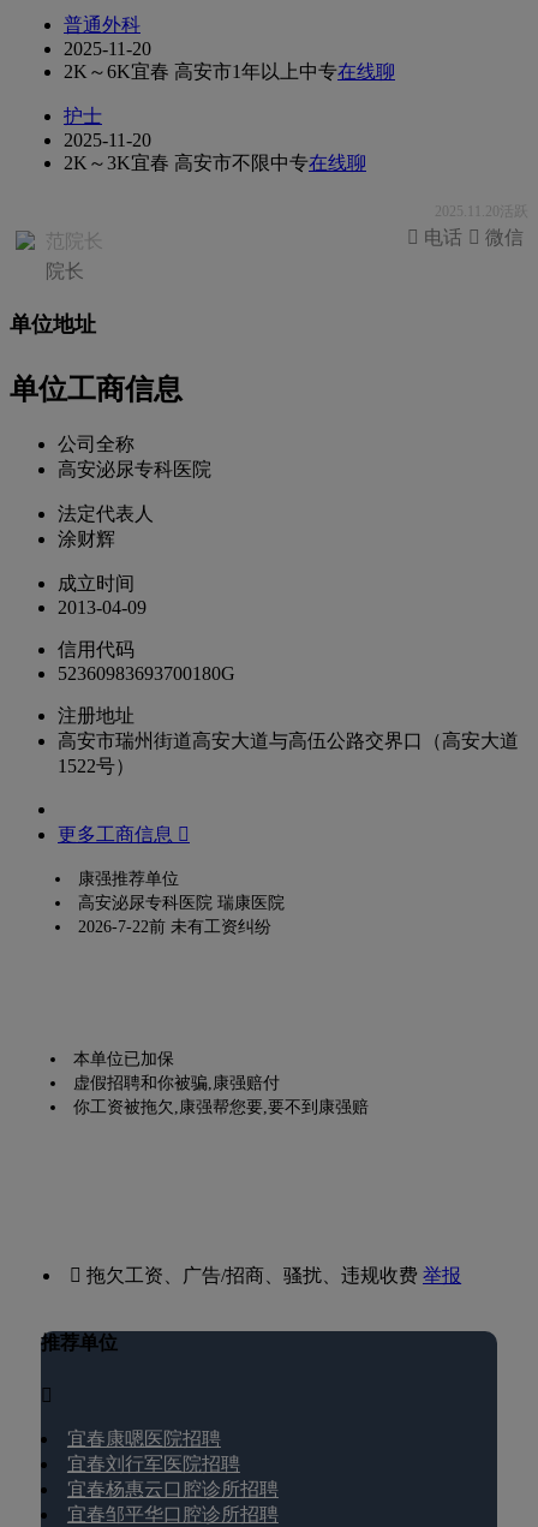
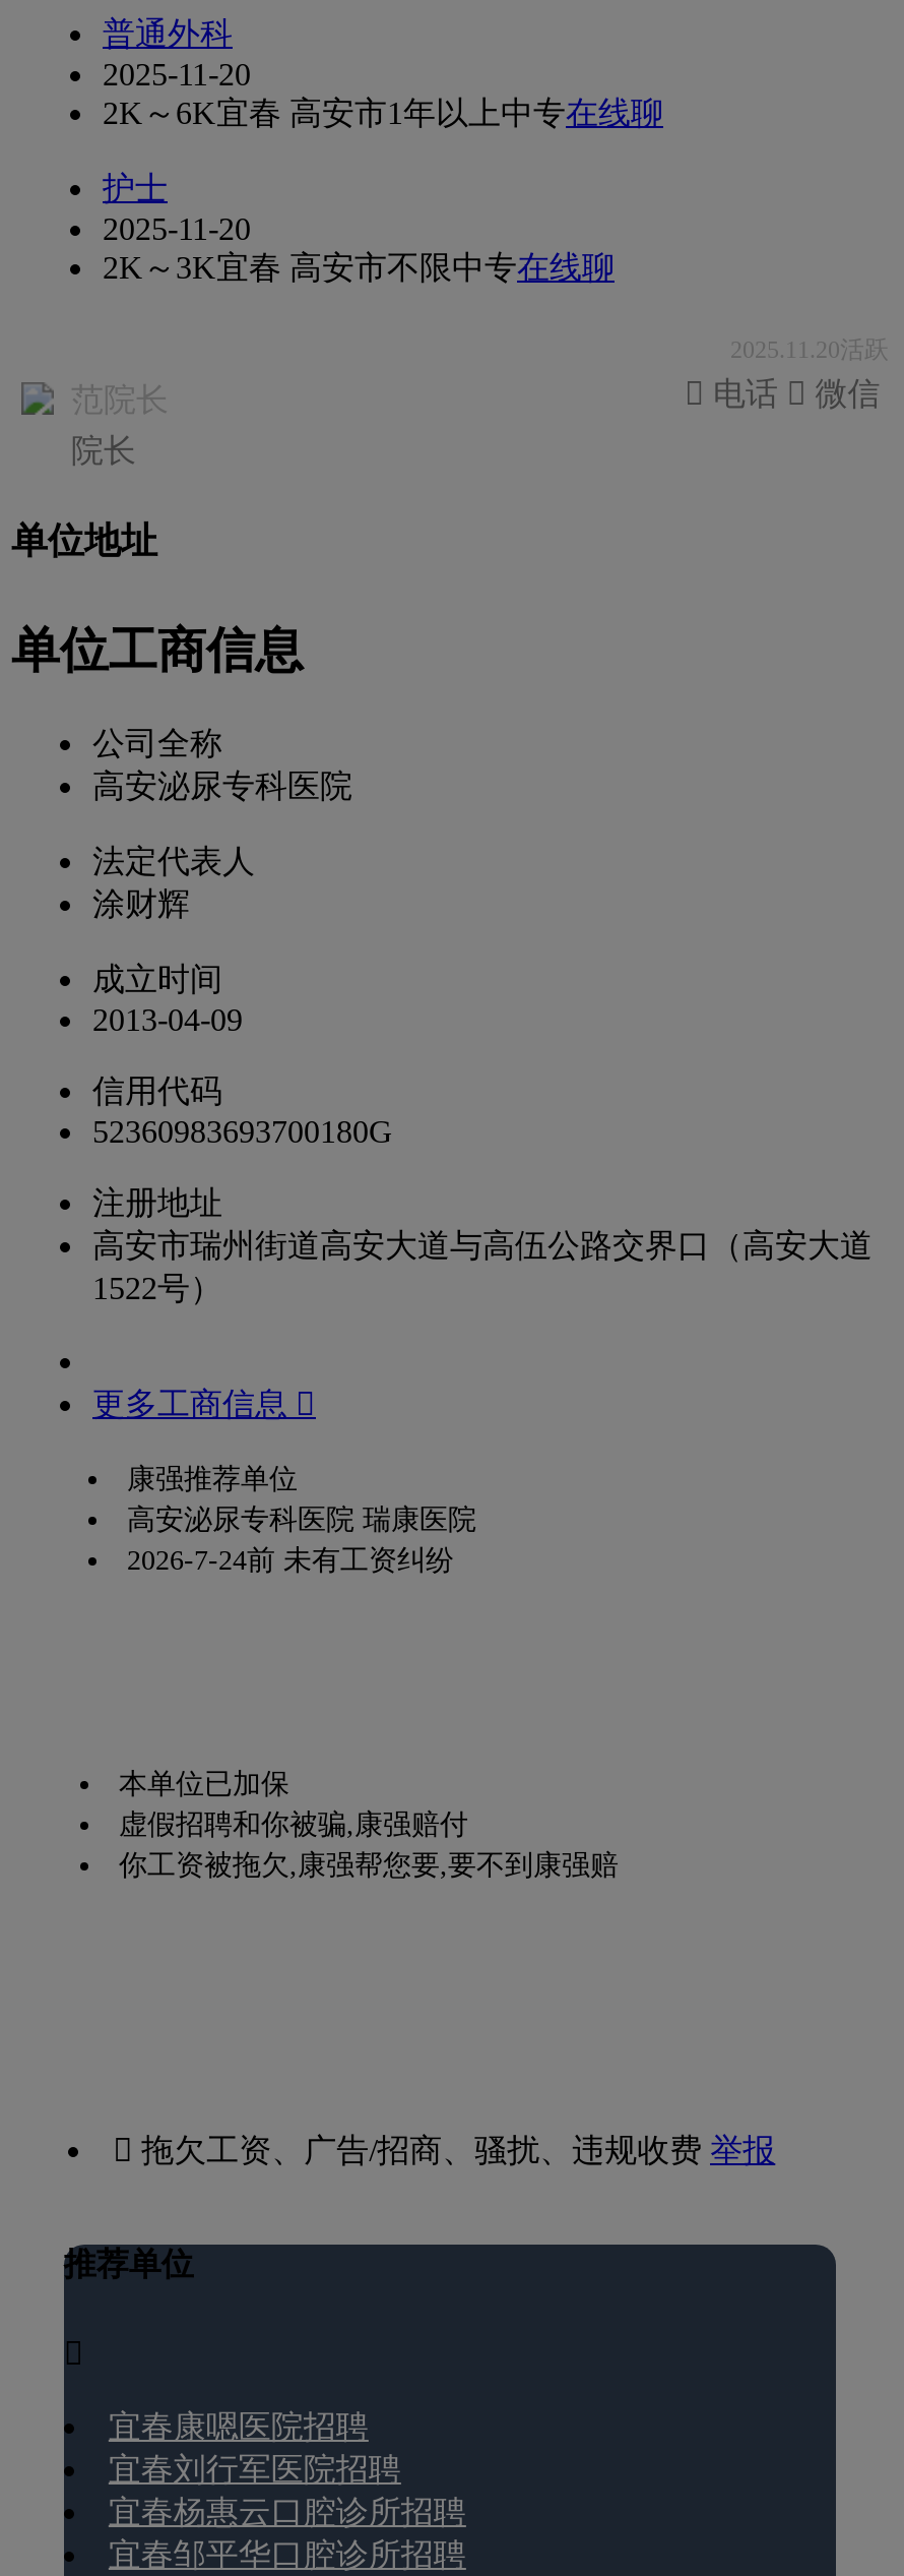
[78,917,271,935] 2026-7-22前 未有工资纠纷 -> [127,1544,454,1575] 2026-7-24前 未有工资纠纷

